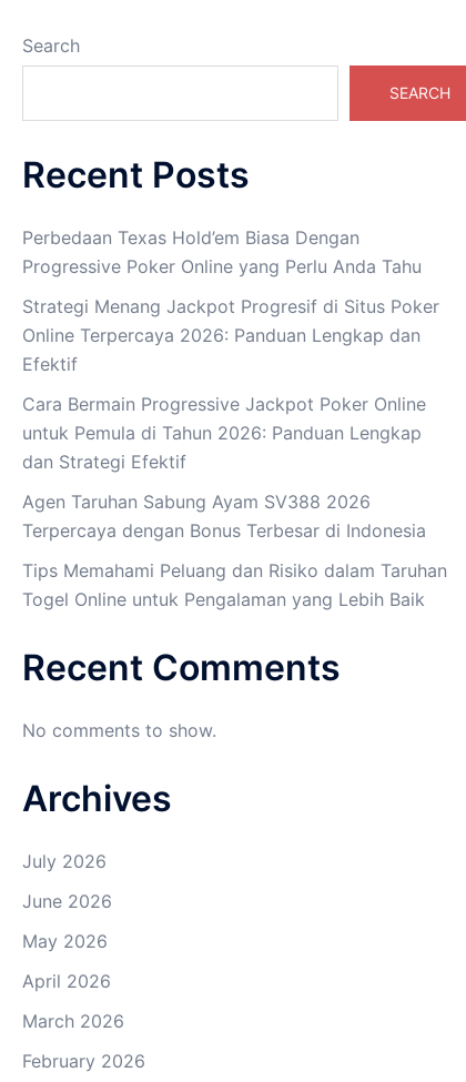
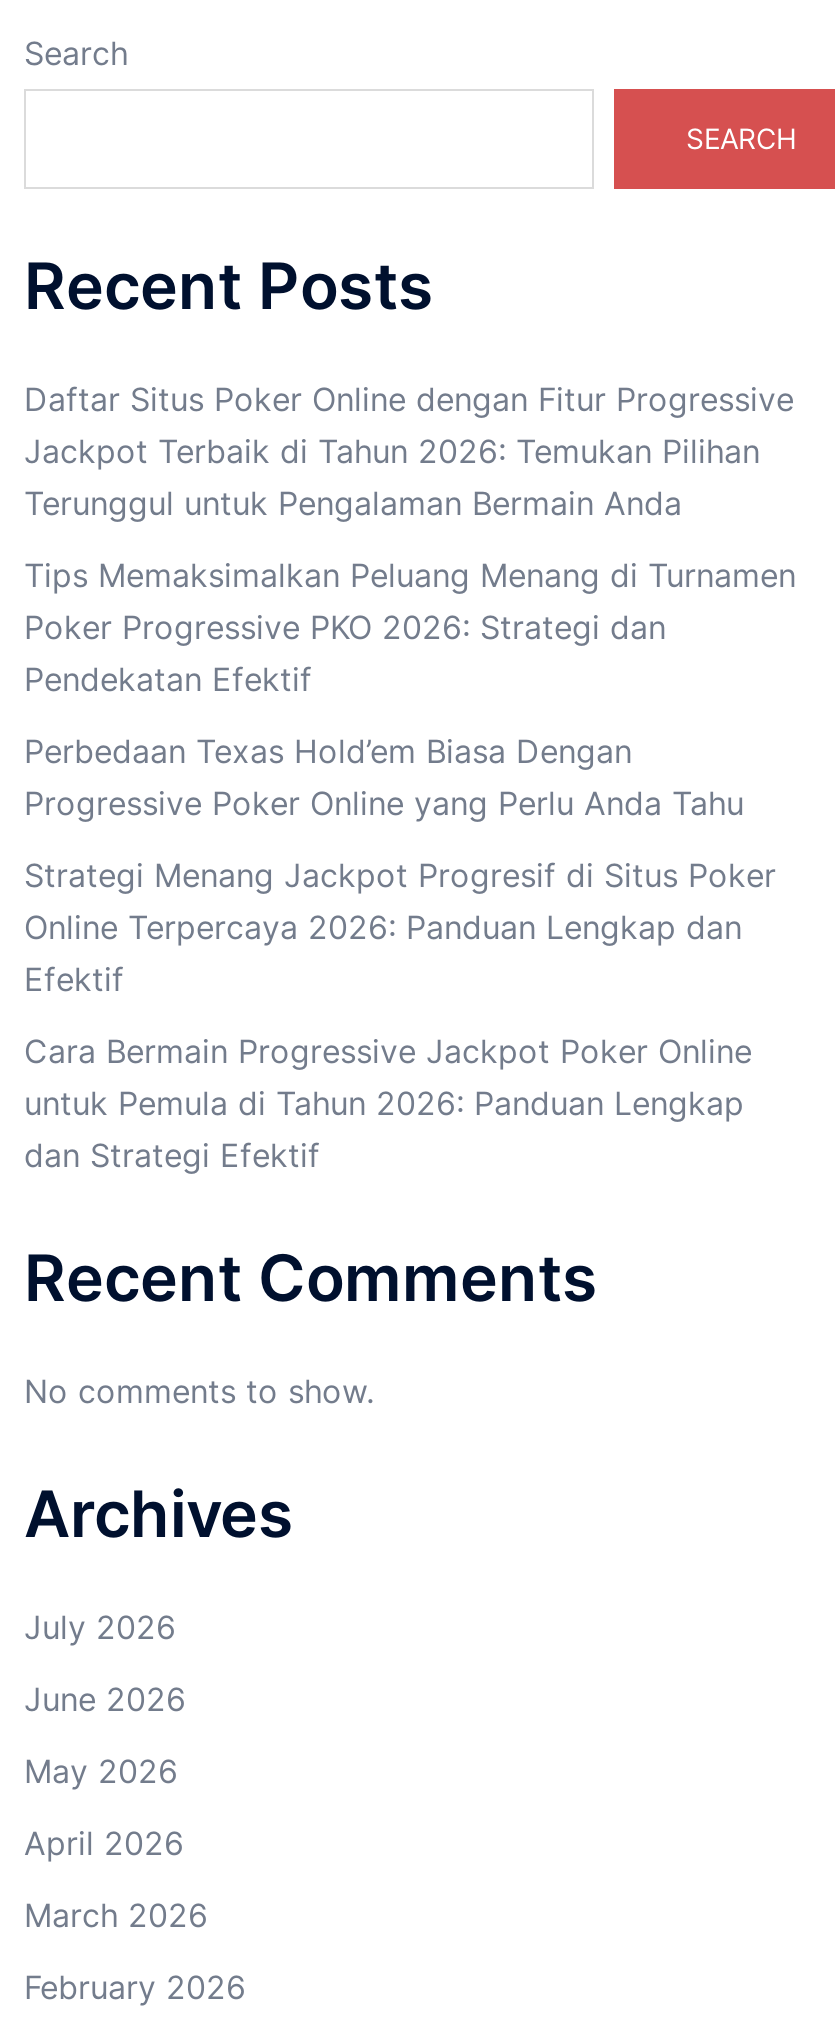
none -> [24,378,796,698] Daftar Situs Poker Online dengan Fitur Progressive | Jackpot Terbaik di Tahun 2026: Temukan Pilihan | Terunggul untuk Pengalaman Bermain Anda | Tips Memaksimalkan Peluang Menang di Turnamen | Poker Progressive PKO 2026: Strategi dan | Pendekatan Efektif
moved [22,226,439,472] -> [24,730,776,1174]: Perbedaan Texas Hold’em Biasa Dengan | Progressive Poker Online yang Perlu Anda Tahu | Strategi Menang Jackpot Progresif di Situs Poker | Online Terpercaya 2026: Panduan Lengkap dan | Efektif | Cara Bermain Progressive Jackpot Poker Online | untuk Pemula di Tahun 2026: Panduan Lengkap | dan Strategi Efektif
[22,490,447,610] Agen Taruhan Sabung Ayam SV388 2026 | Terpercaya dengan Bonus Terbesar di Indonesia | Tips Memahami Peluang dan Risiko dalam Taruhan | Togel Online untuk Pengalaman yang Lebih Baik -> none

